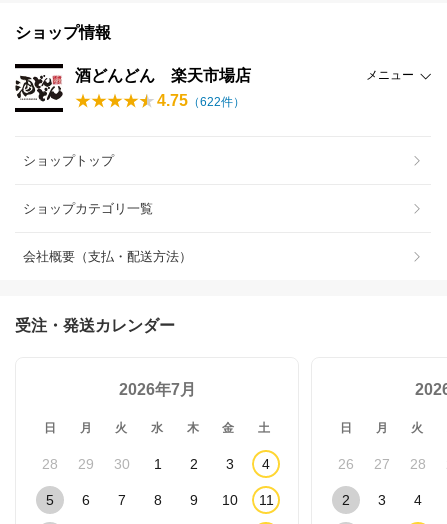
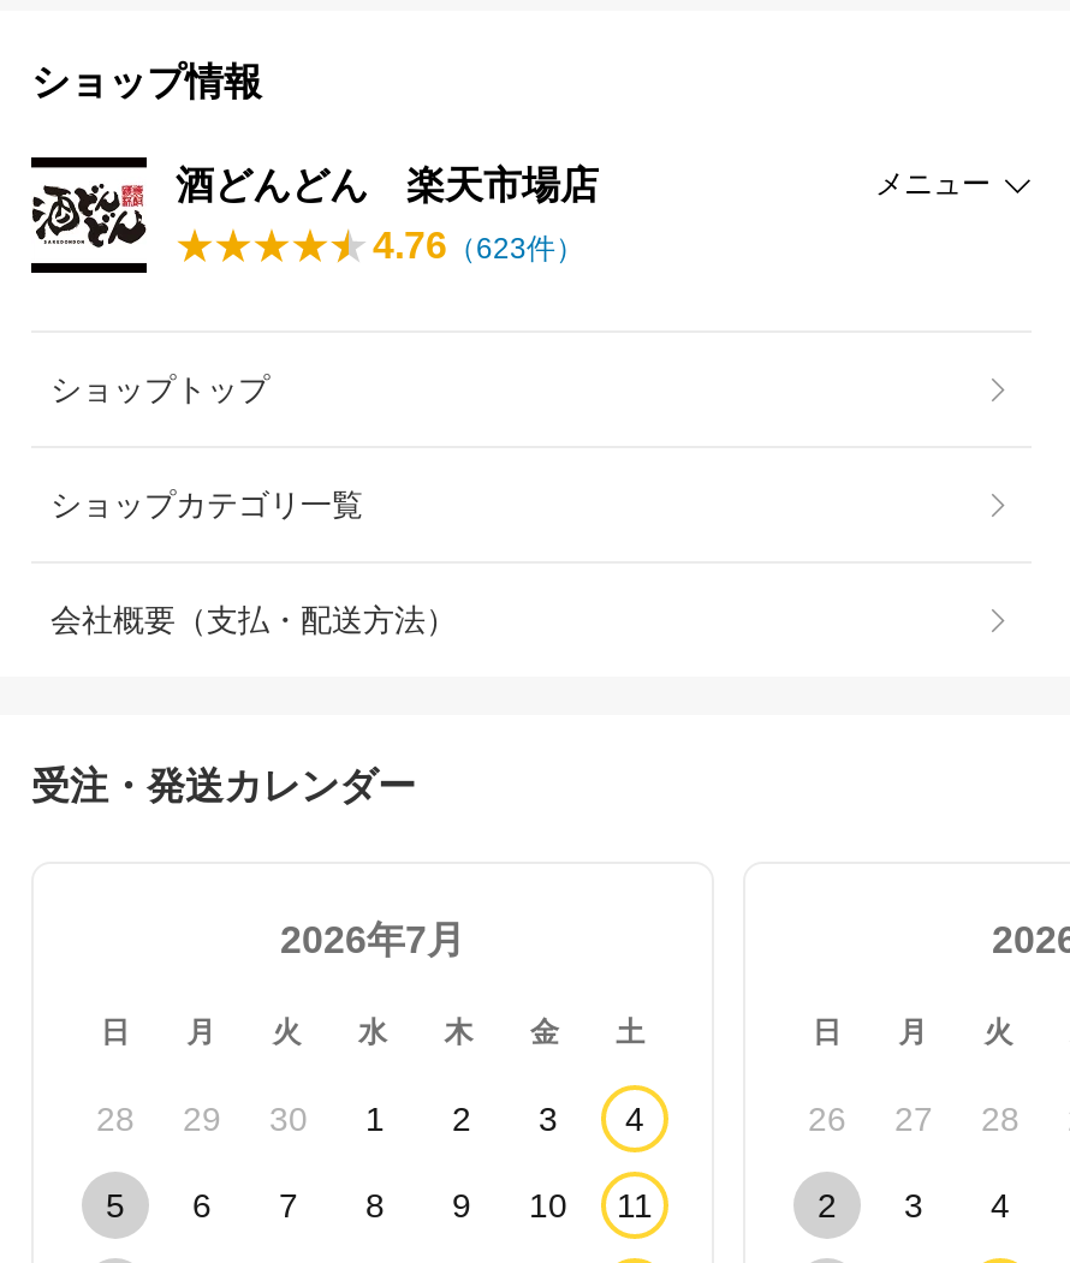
[157,92,245,109] 4.75（622件） -> [373,225,584,266] 4.76（623件）

